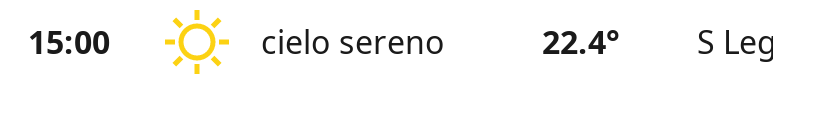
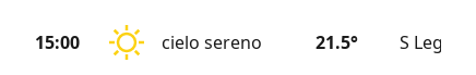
[542,20,620,64] 22.4° -> [315,30,358,54] 21.5°

